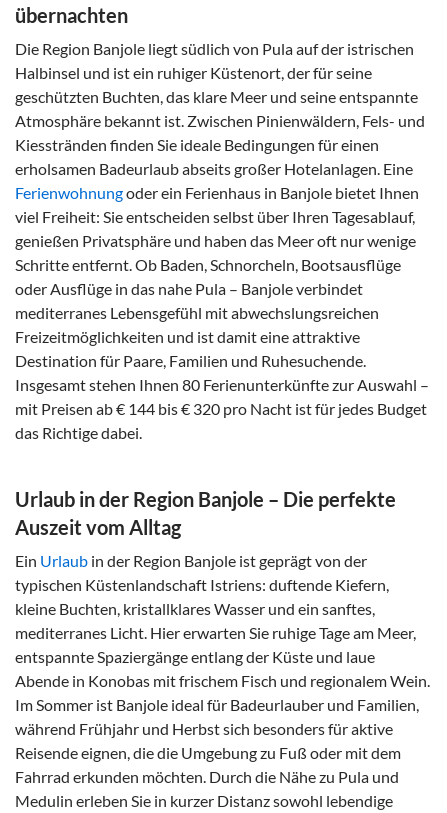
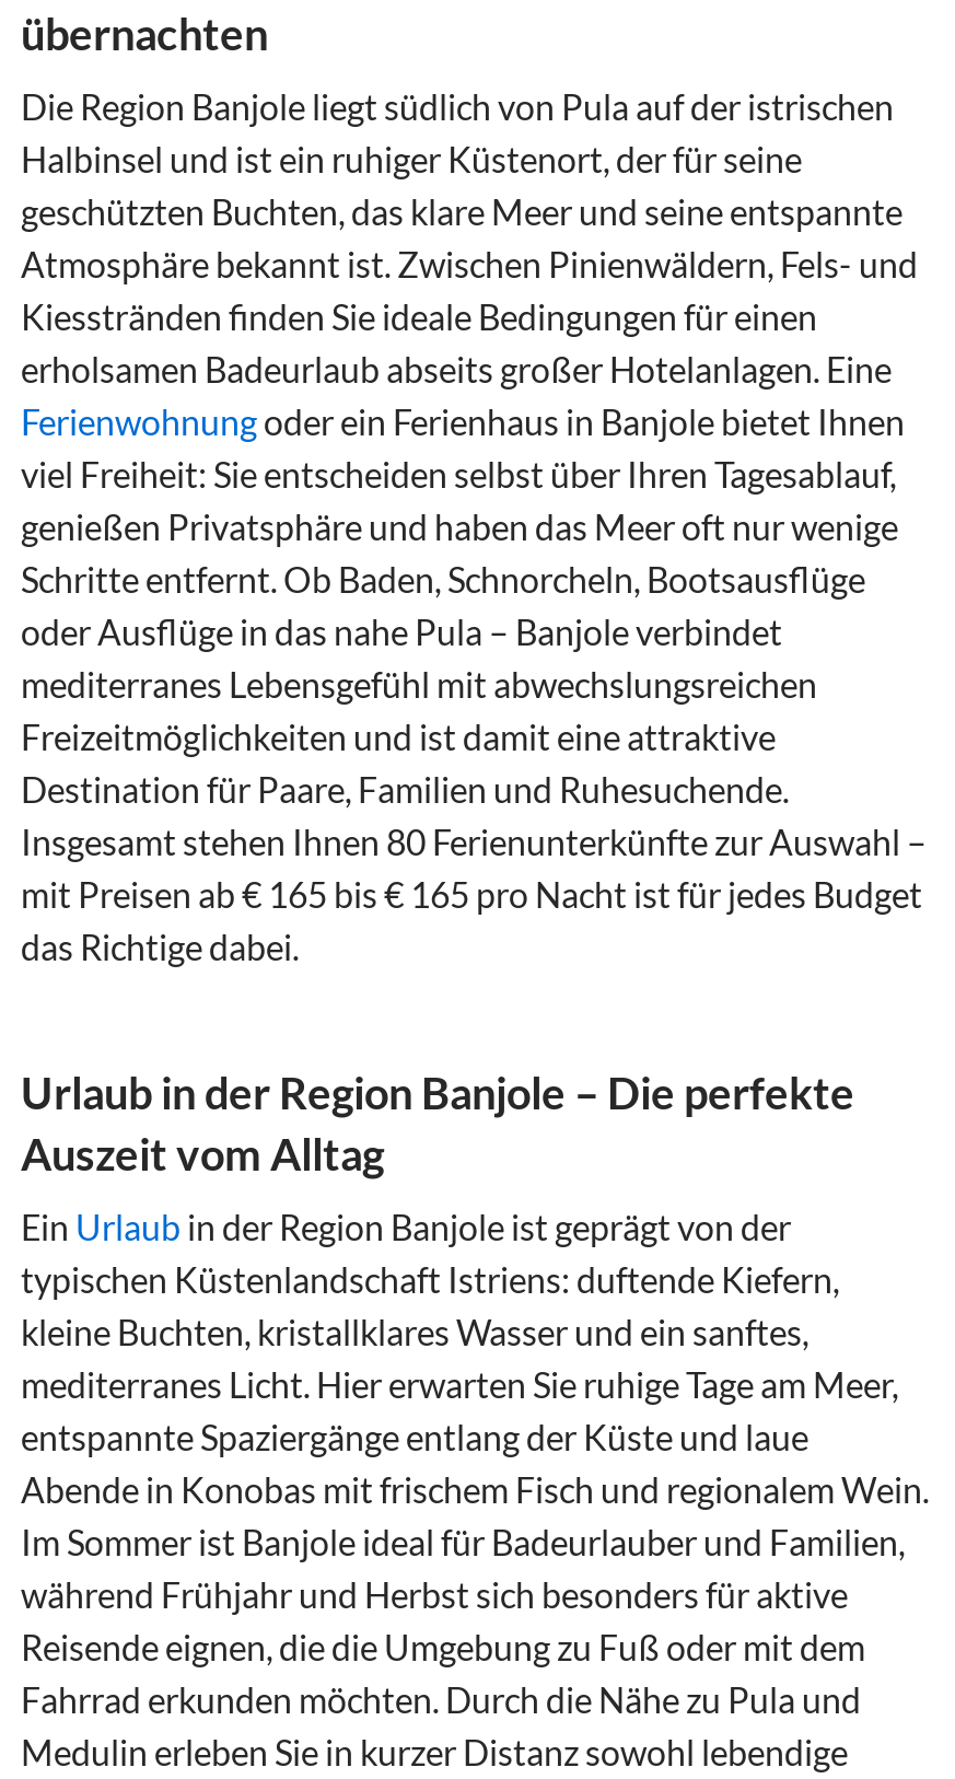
[15,399,427,418] mit Preisen ab € 144 bis € 320 pro Nacht ist für jedes Budget -> [21,873,922,914] mit Preisen ab € 165 bis € 165 pro Nacht ist für jedes Budget

